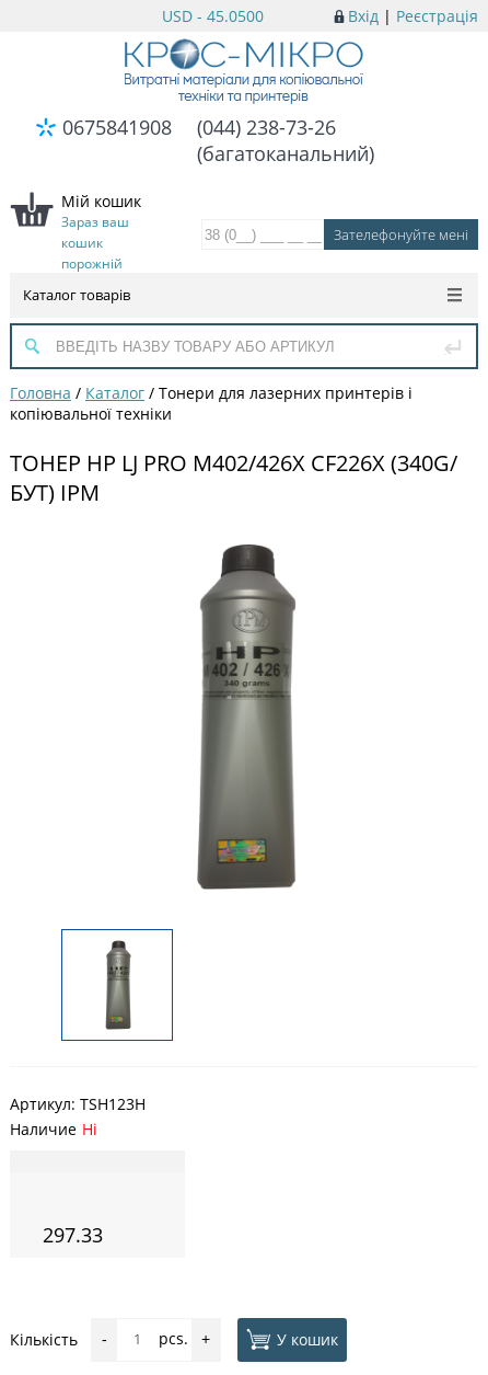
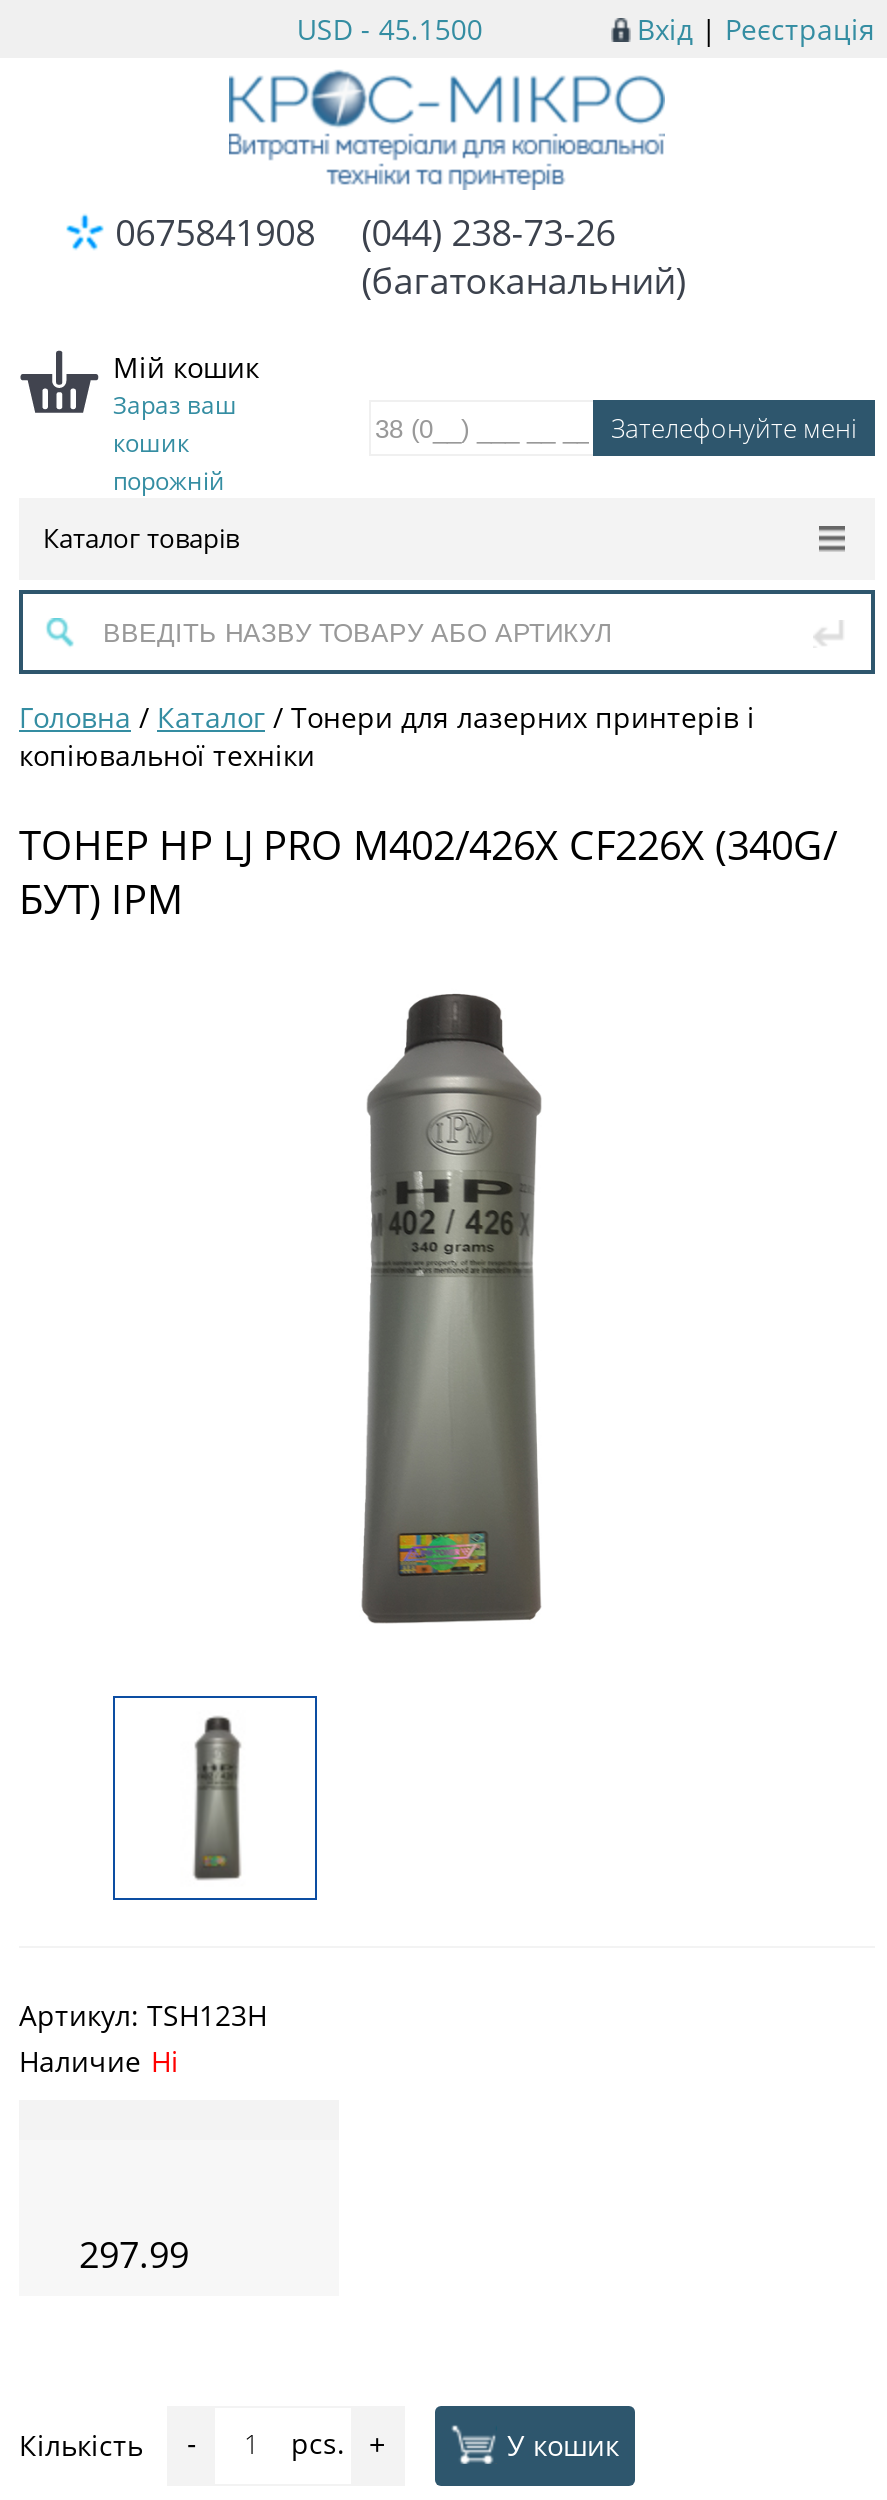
[162,5,263,26] USD - 45.0500 -> [297,10,483,48] USD - 45.1500
[43,1221,103,1247] 297.33 -> [79,2229,189,2277] 297.99

